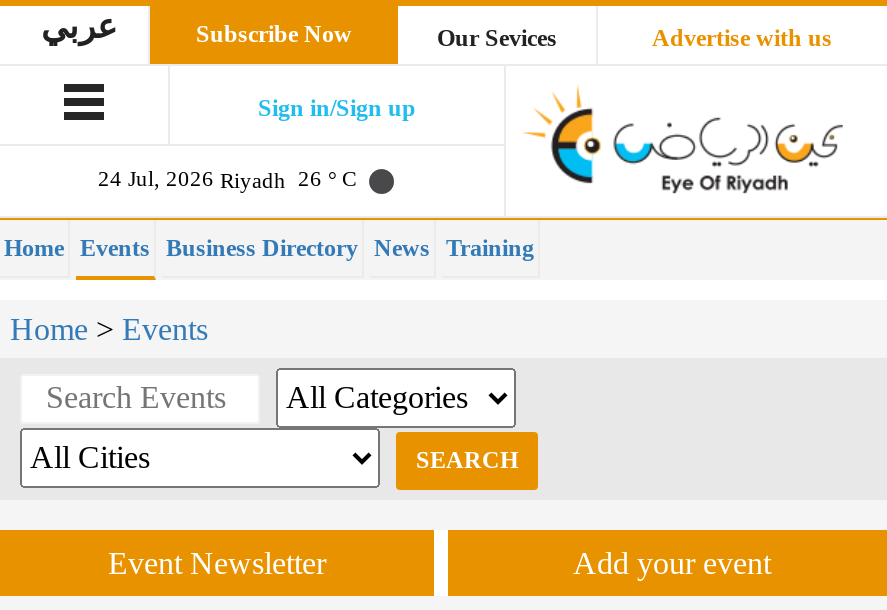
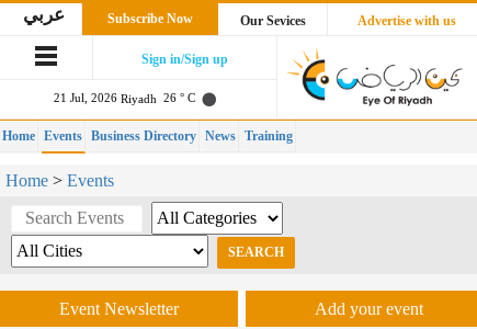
[98,166,356,192] 24 Jul, 2026 Riyadh 26 ° C -> [54,91,195,105] 21 Jul, 2026 Riyadh 26 ° C

